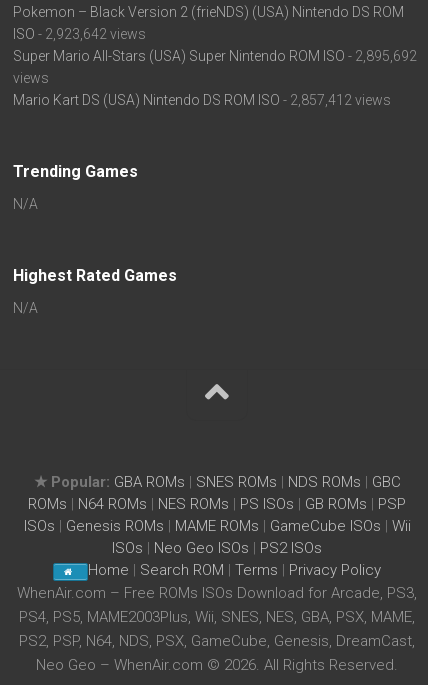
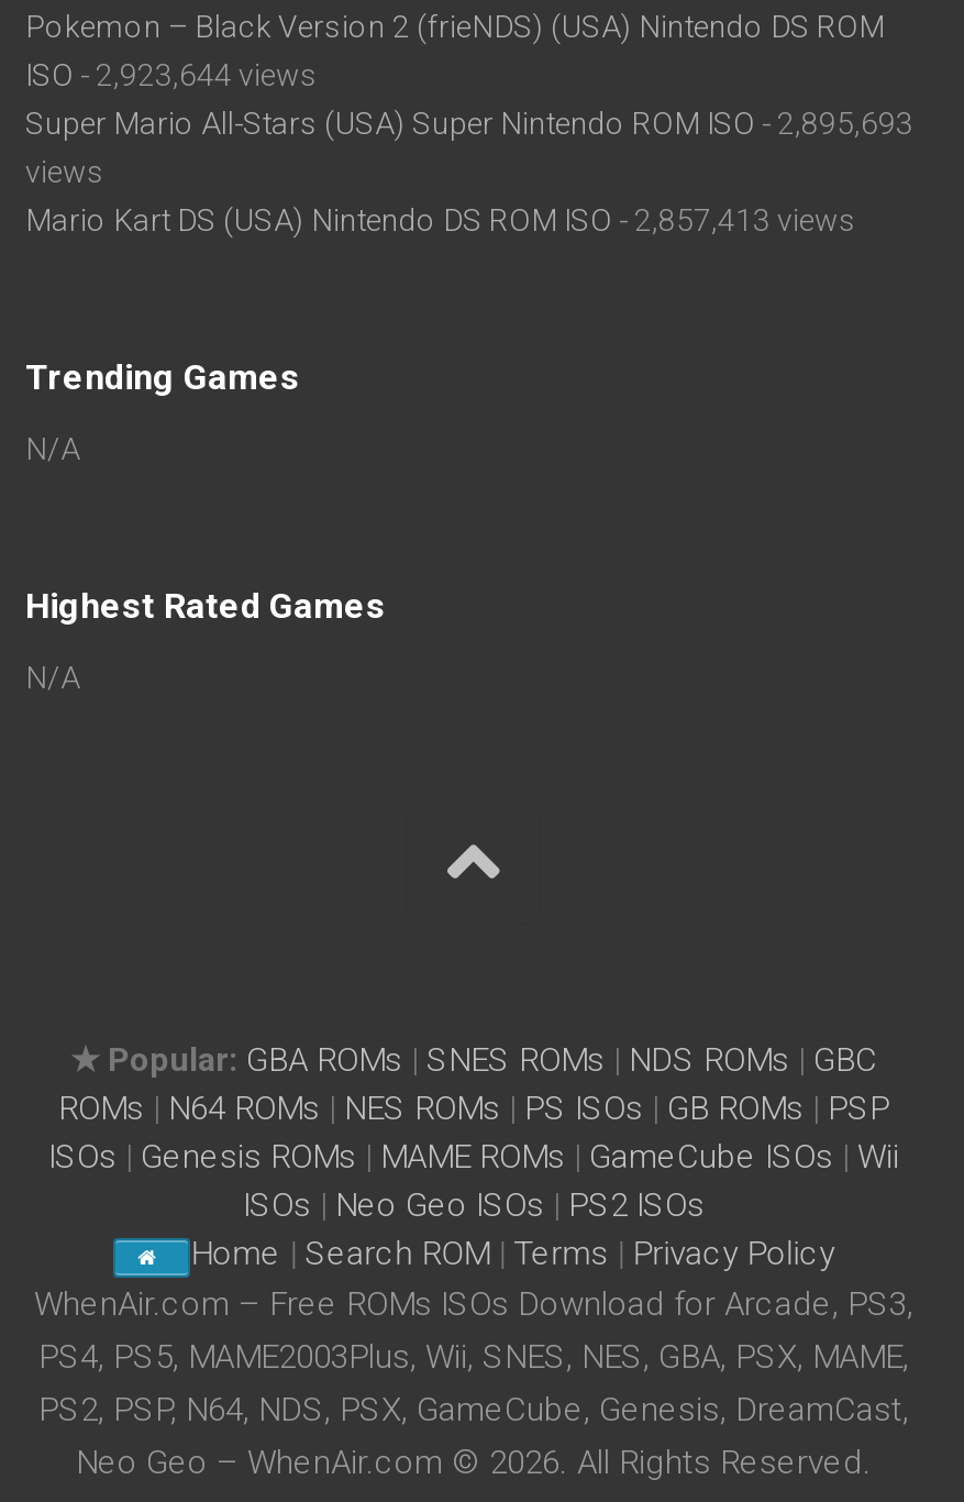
[13,26,146,42] ISO - 2,923,642 views -> [25,58,318,93] ISO - 2,923,644 views
[13,48,417,64] Super Mario All-Stars (USA) Super Nintendo ROM ISO - 2,895,692 -> [25,106,913,141] Super Mario All-Stars (USA) Super Nintendo ROM ISO - 2,895,693
[13,92,391,108] Mario Kart DS (USA) Nintendo DS ROM ISO - 2,857,412 views -> [25,203,856,238] Mario Kart DS (USA) Nintendo DS ROM ISO - 2,857,413 views

